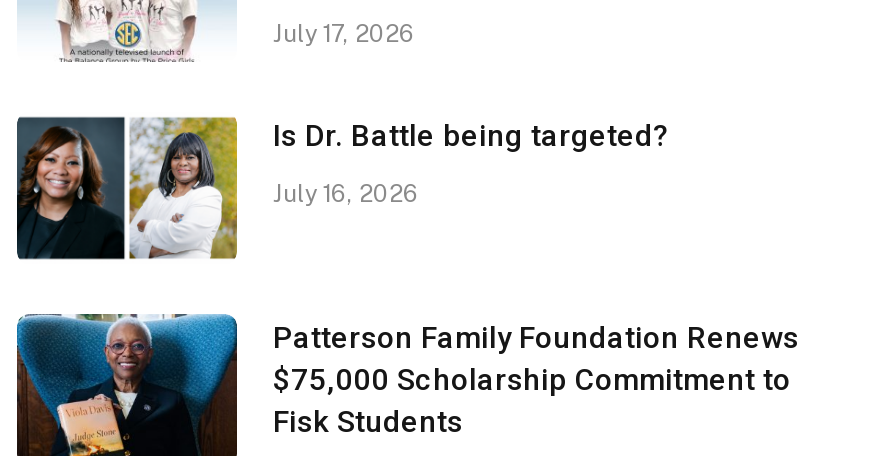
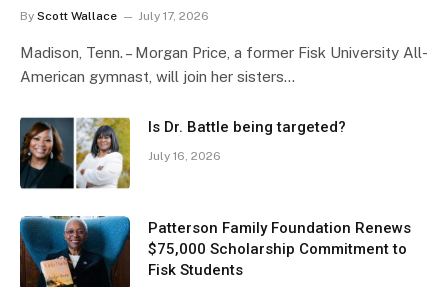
none -> [20,9,117,23] By Scott Wallace
none -> [20,44,428,85] Madison, Tenn. – Morgan Price, a former Fisk University All- | American gymnast, will join her sisters…

